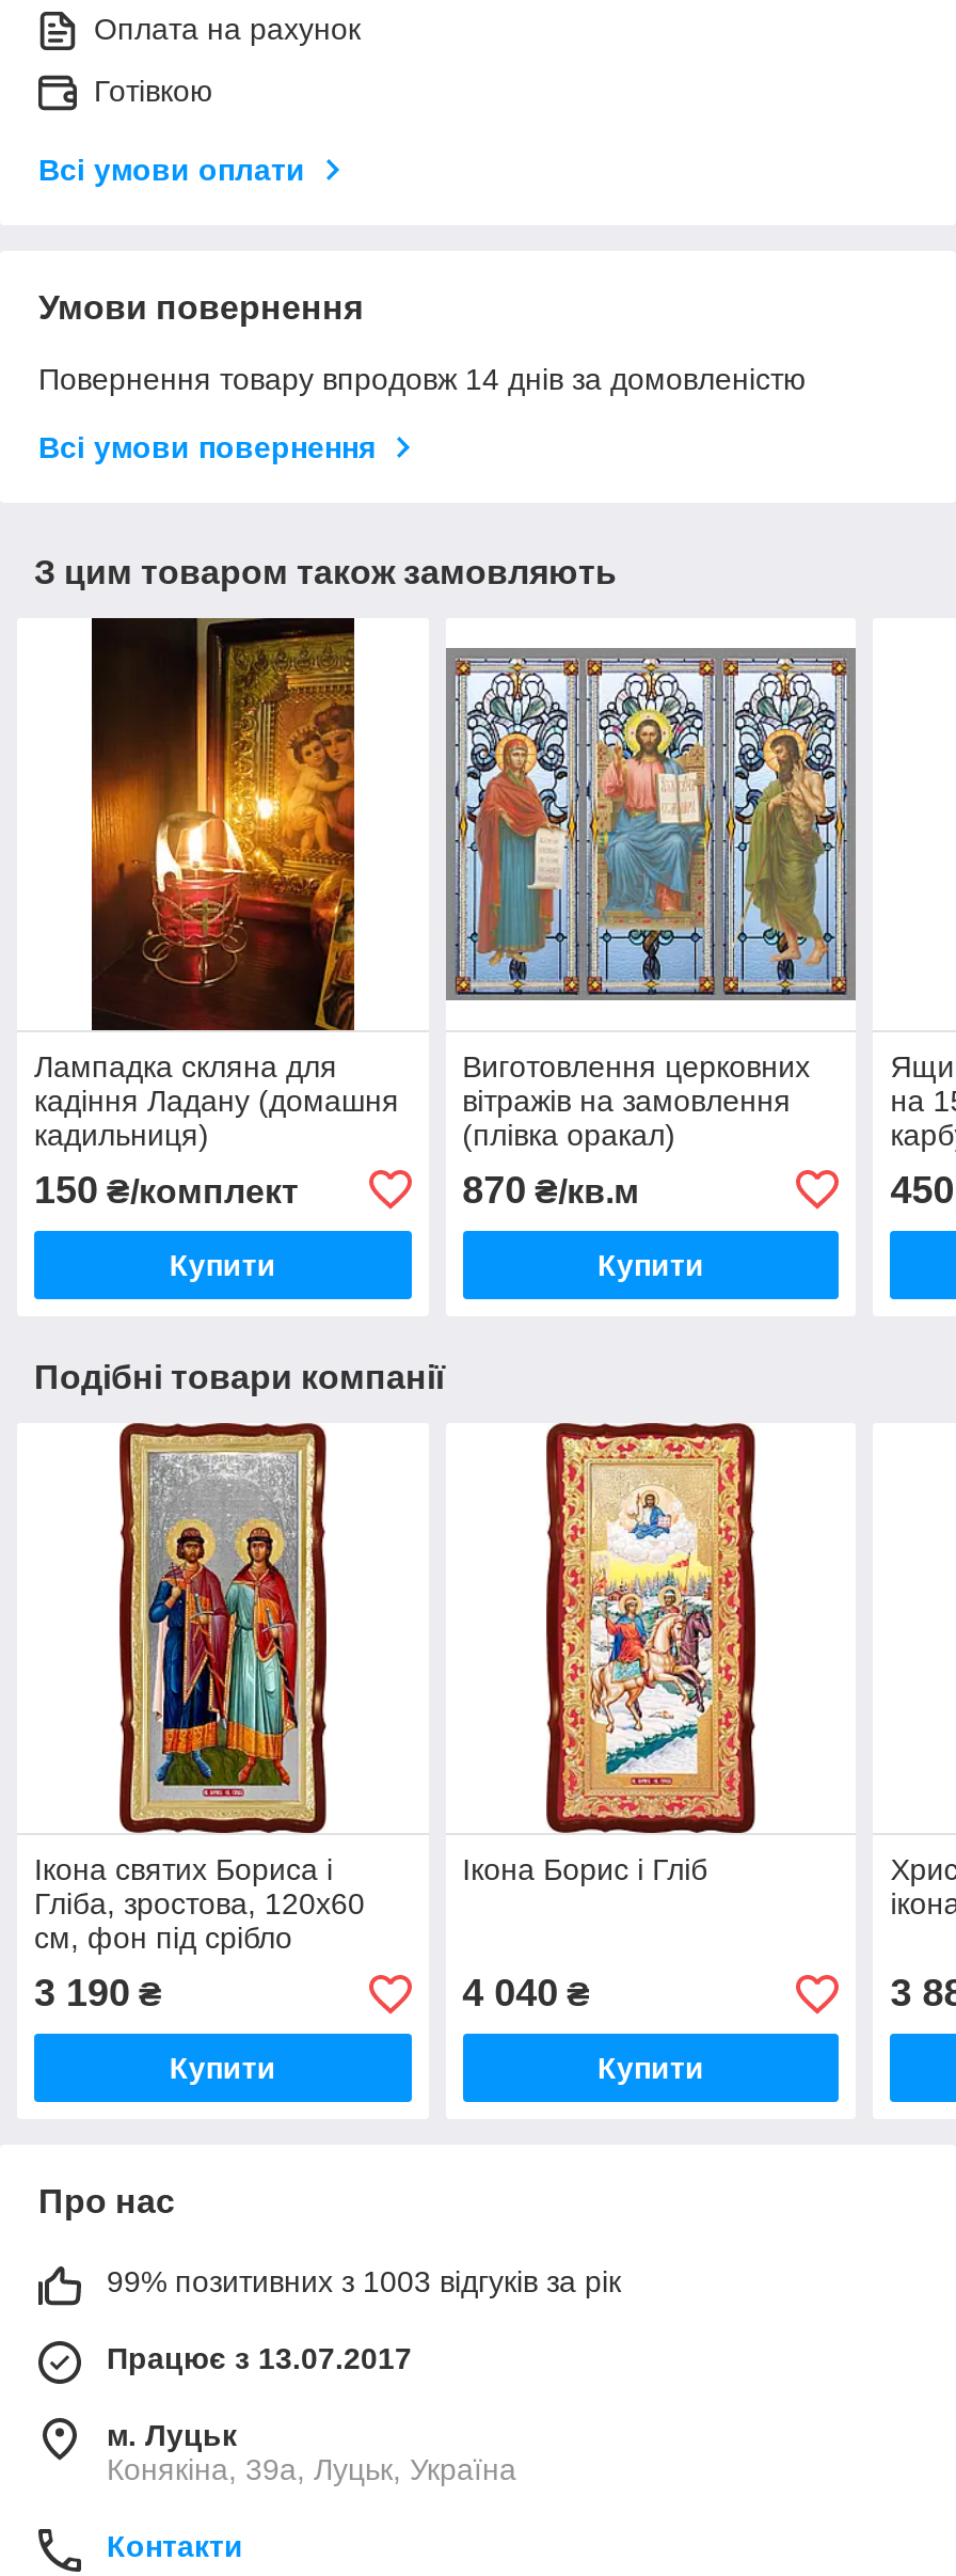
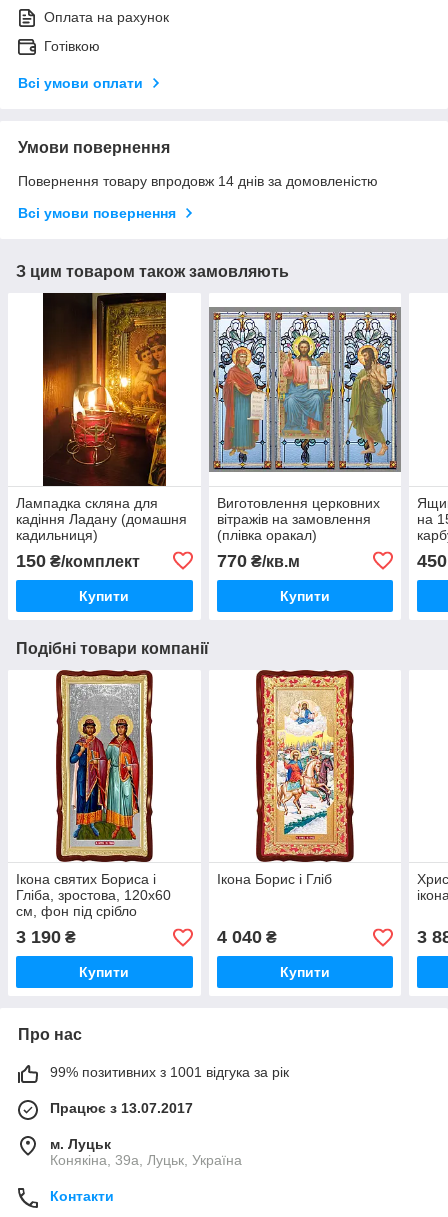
[462,1169,639,1211] 870 ₴/кв.м -> [217,551,300,571] 770 ₴/кв.м
[107,2265,621,2300] 99% позитивних з 1003 відгуків за рік -> [50,1064,289,1080] 99% позитивних з 1001 відгука за рік

